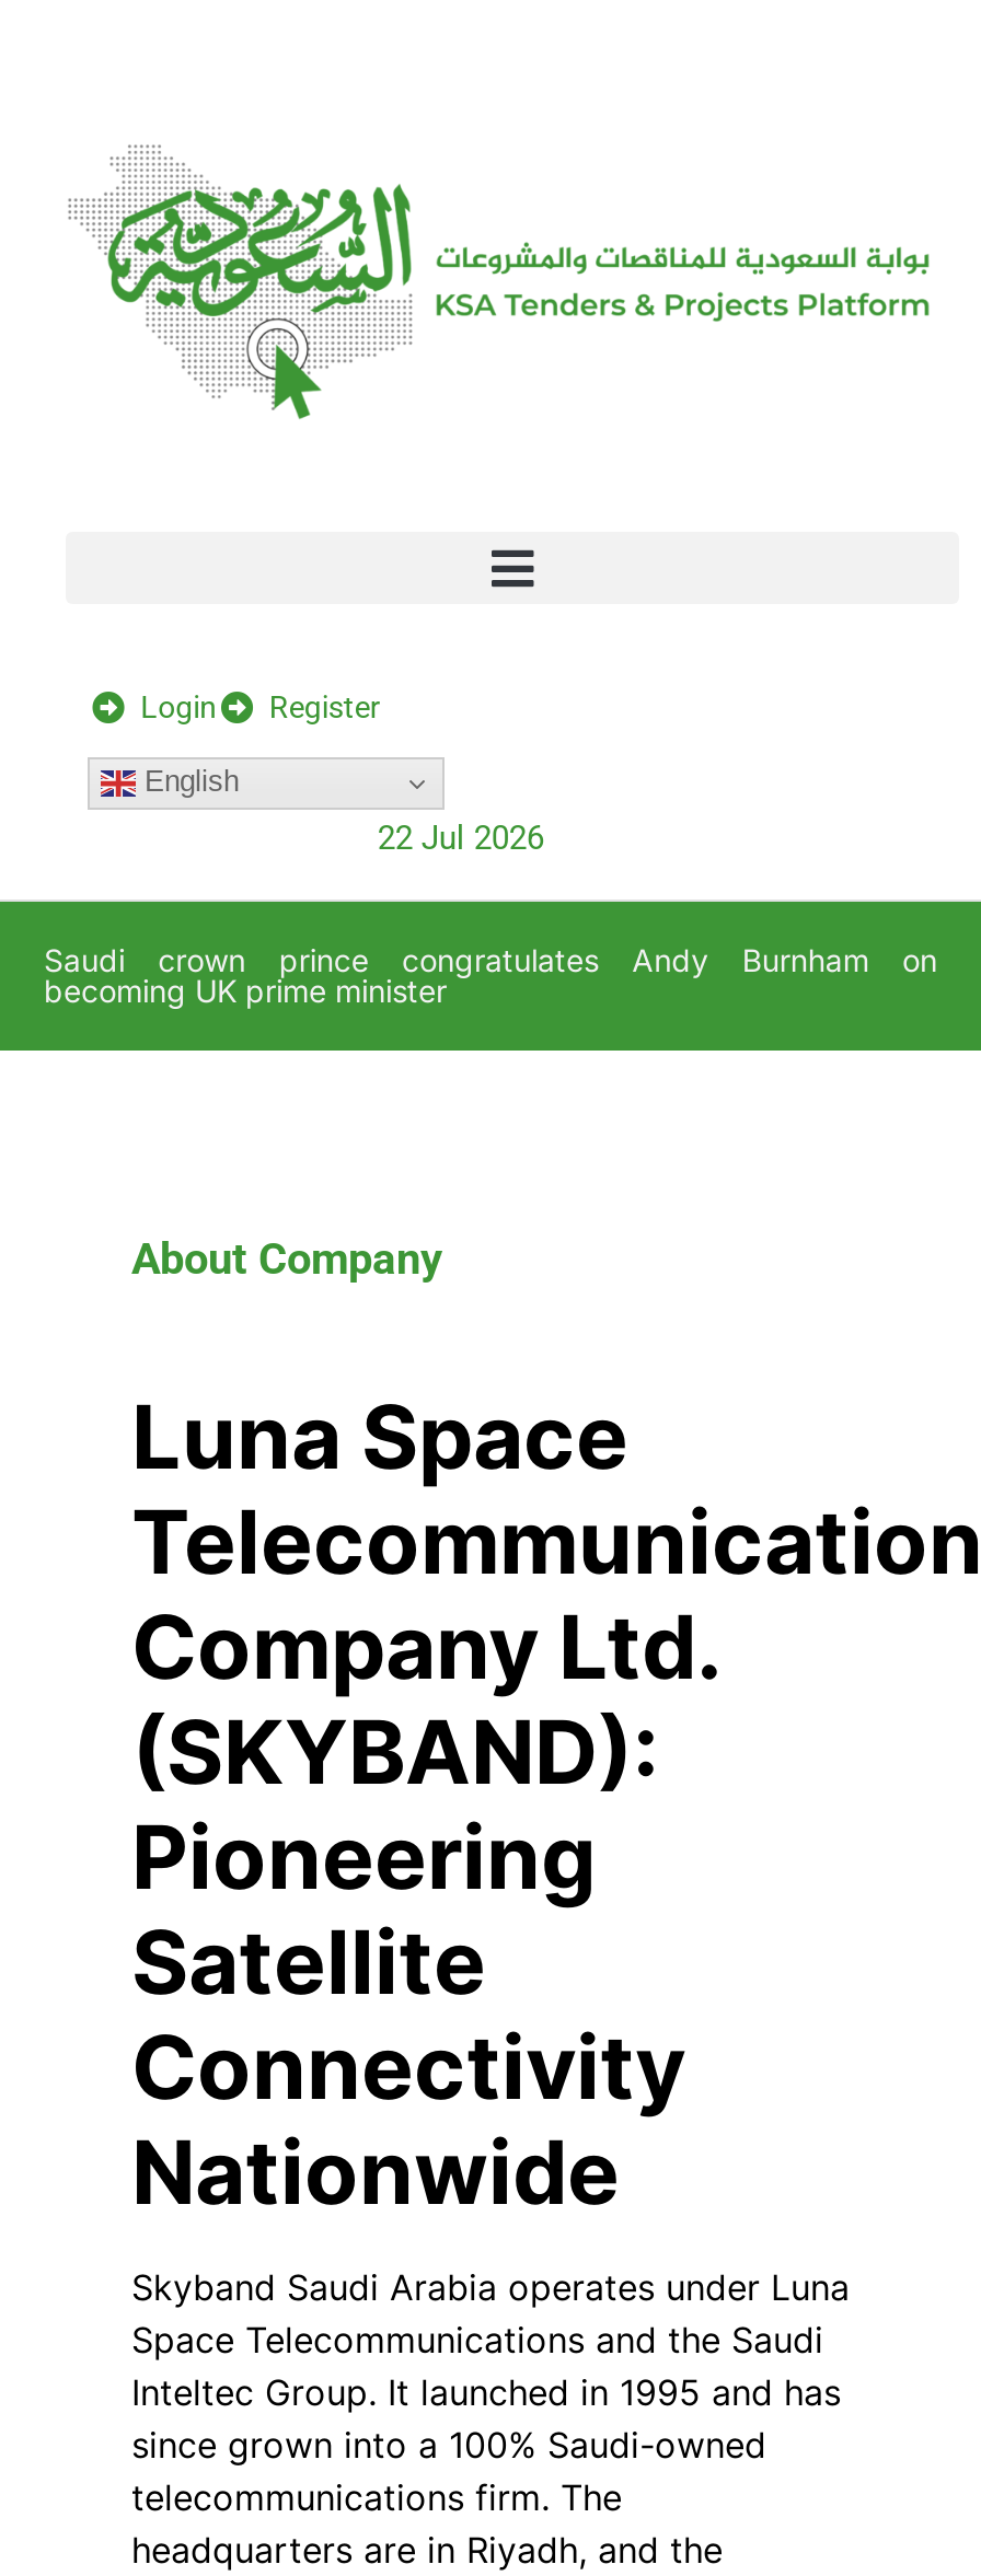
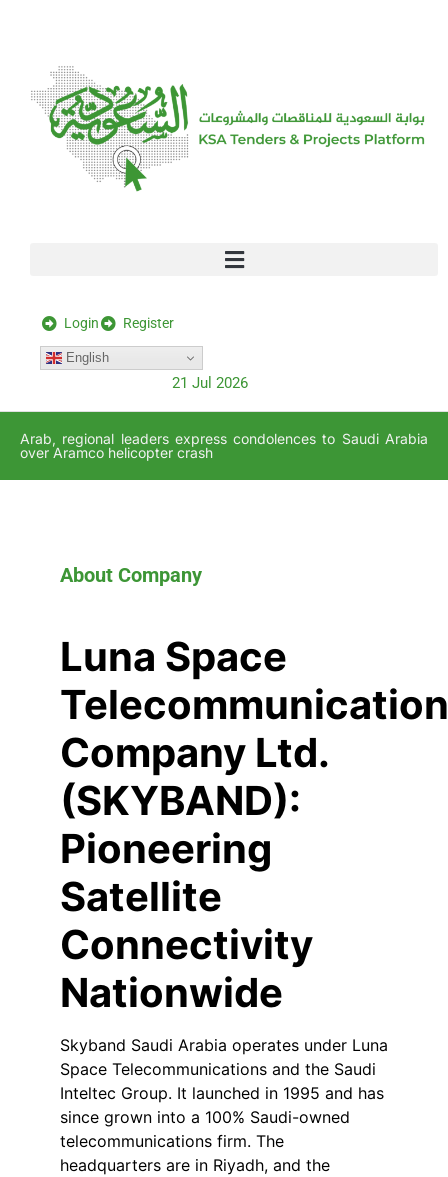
[378,819,544,858] 22 Jul 2026 -> [172,374,248,392] 21 Jul 2026
[44,942,937,1009] Saudi crown prince congratulates Andy Burnham on | becoming UK prime minister -> [20,430,428,461] Arab, regional leaders express condolences to Saudi Arabia | over Aramco helicopter crash

